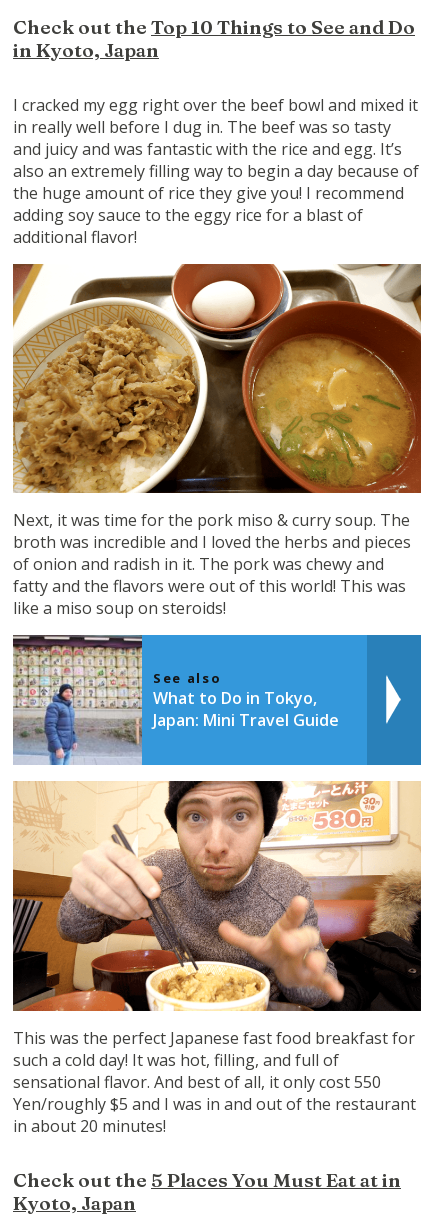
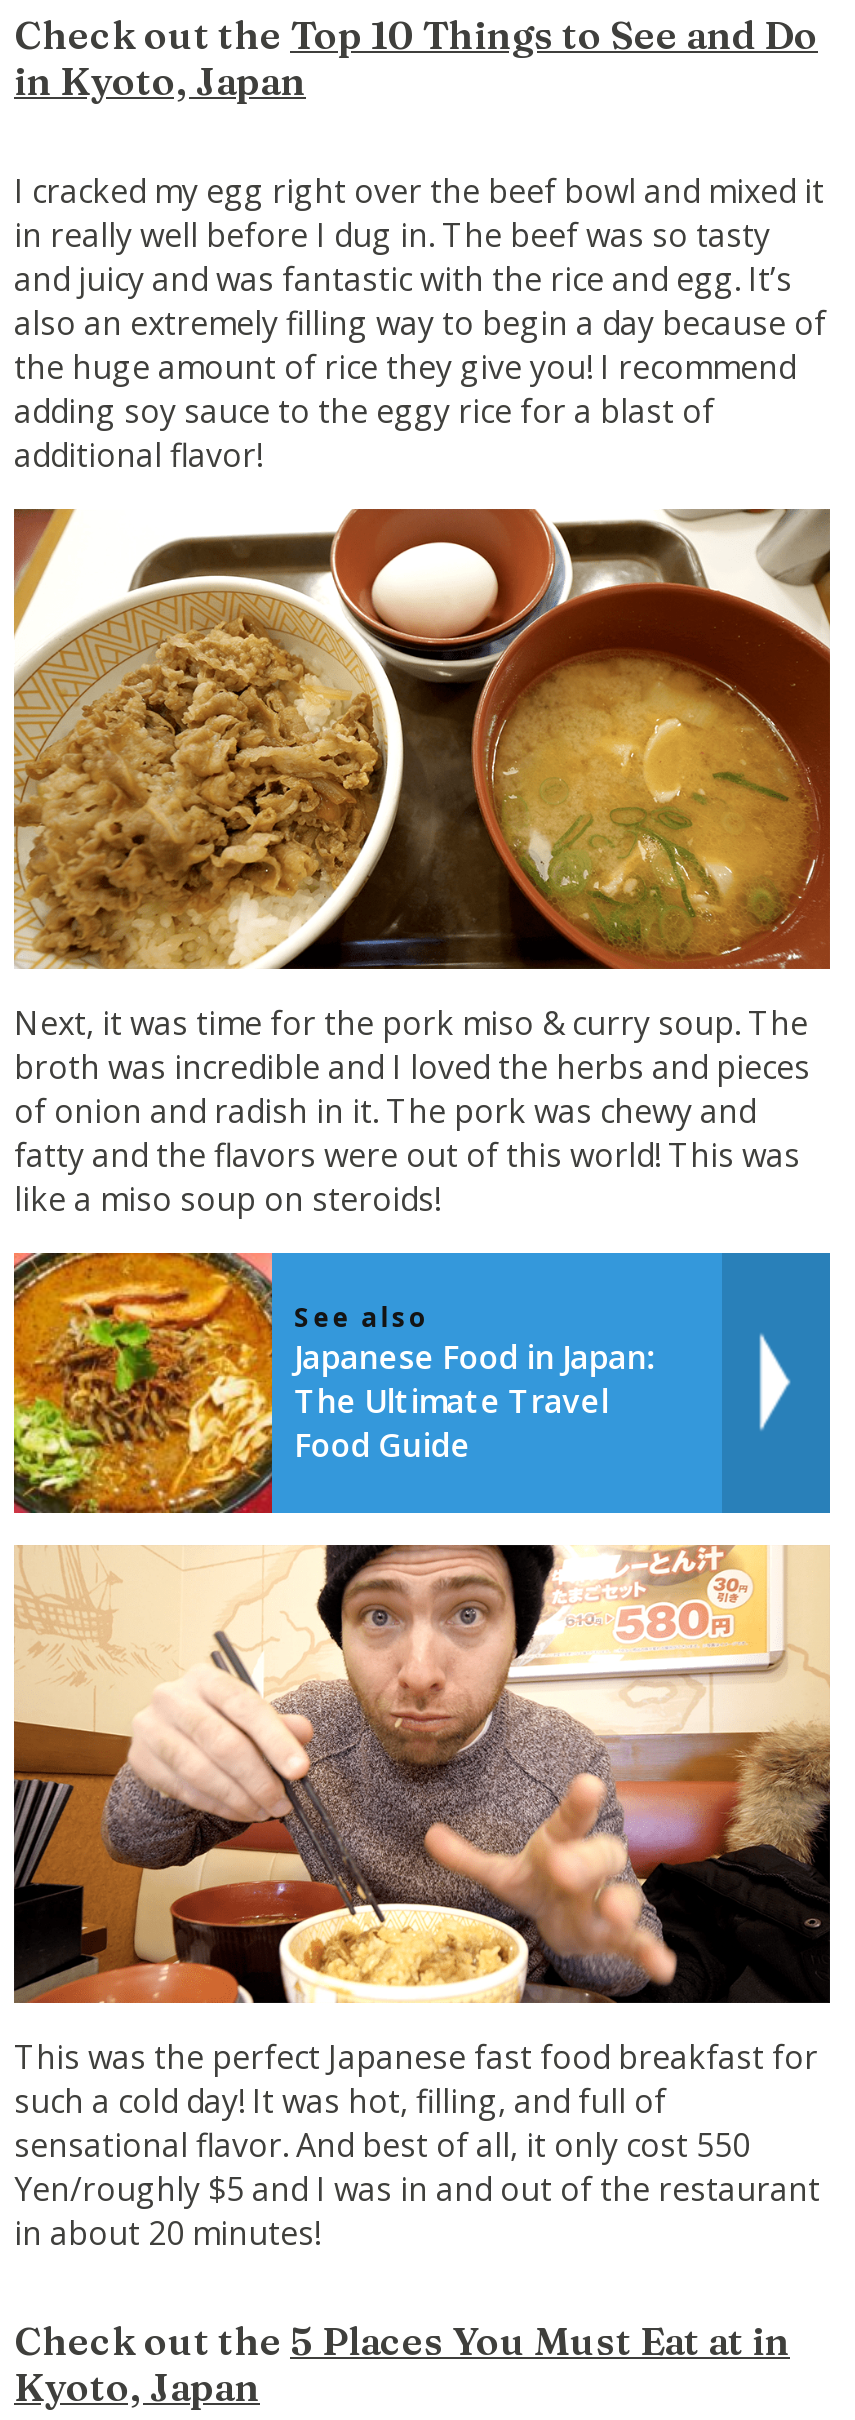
[12,634,339,766] [image] | What to Do in Tokyo, | Japan: Mini Travel Guide -> [12,1251,654,1515] [image] | Japanese Food in Japan: | The Ultimate Travel | Food Guide

